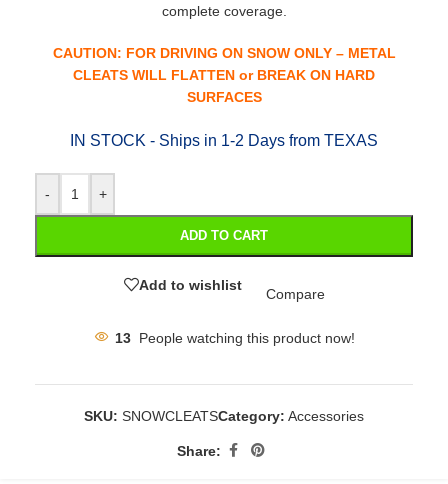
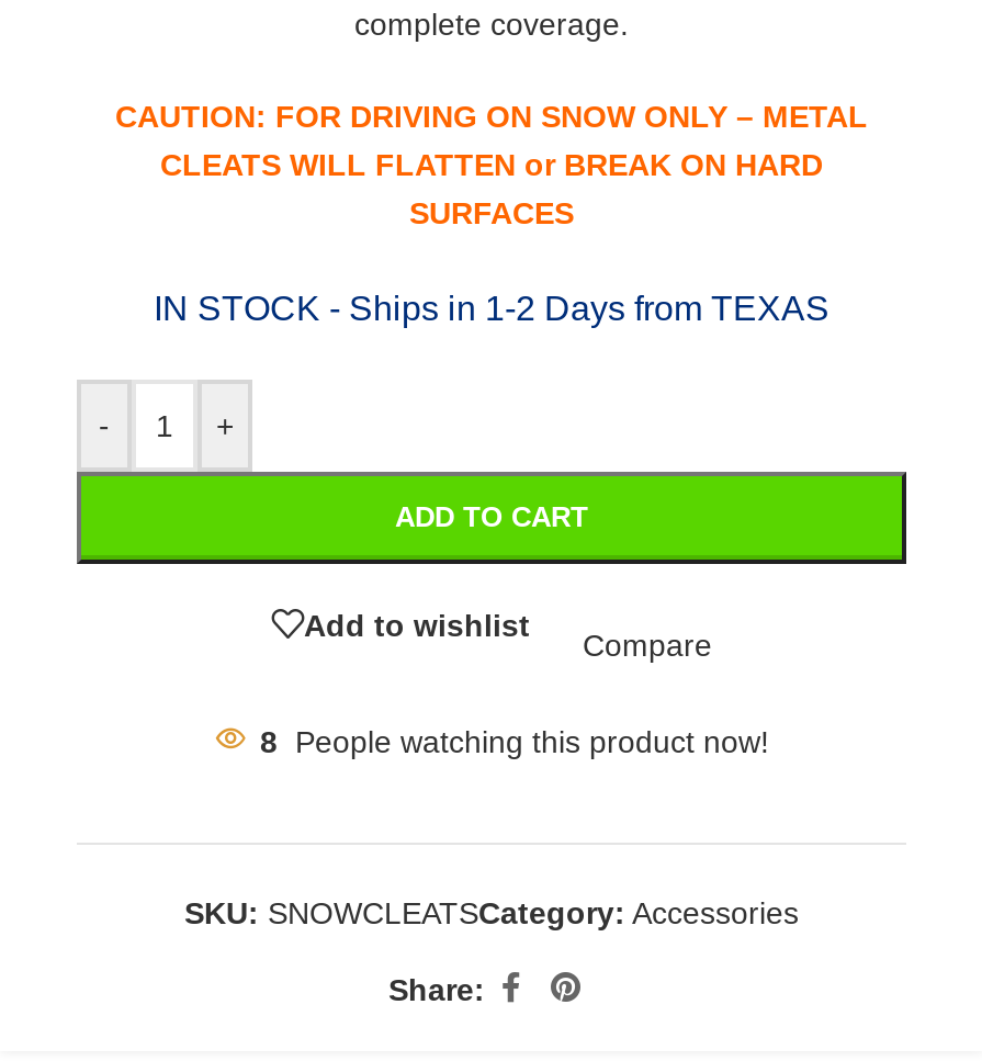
[114,330,354,346] 13 People watching this product now! -> [260,724,769,759] 8 People watching this product now!

